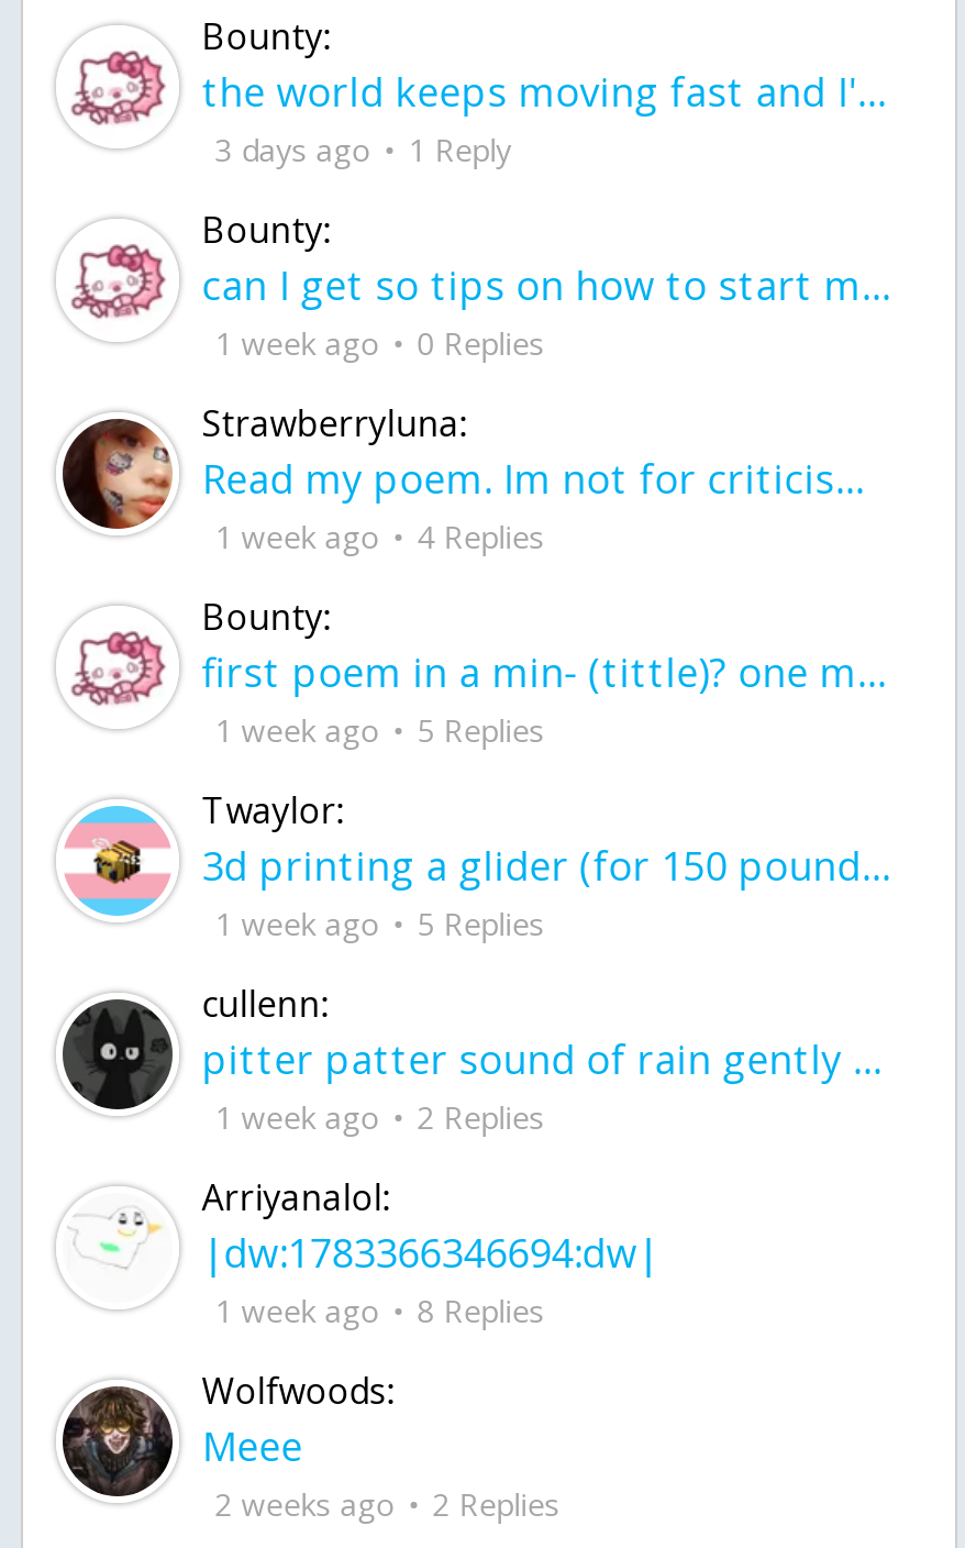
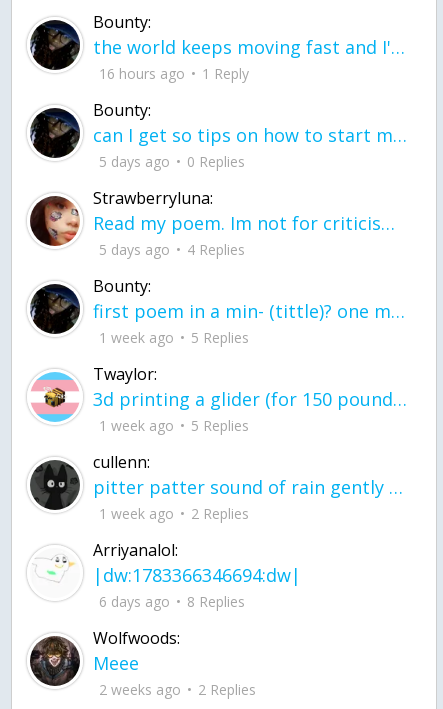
[63,32,512,170] [image] | 3 days ago 1 Reply -> [29,19,249,83] [image] | 16 hours ago 1 Reply
[63,225,544,364] [image] | 1 week ago 0 Replies -> [29,107,245,171] [image] | 5 days ago 0 Replies
[215,516,544,557] 1 week ago 4 Replies -> [99,240,245,259] 5 days ago 4 Replies
[63,612,173,722] [image] -> [29,283,81,335] [image]
[215,1290,544,1331] 1 week ago 8 Replies -> [99,592,245,611] 6 days ago 8 Replies

